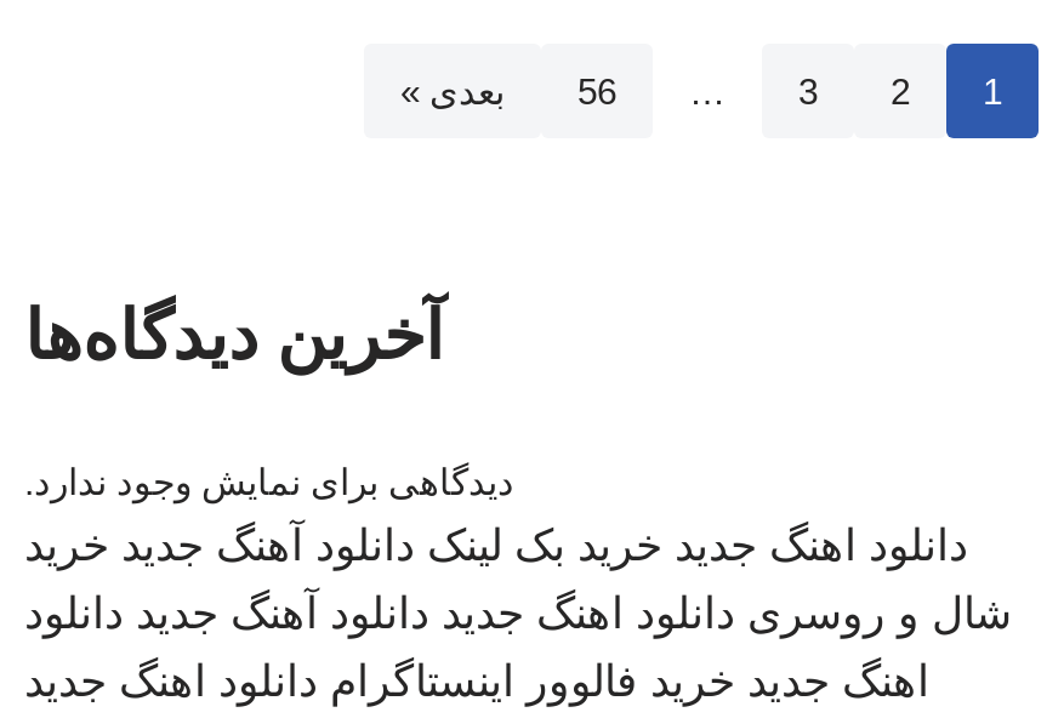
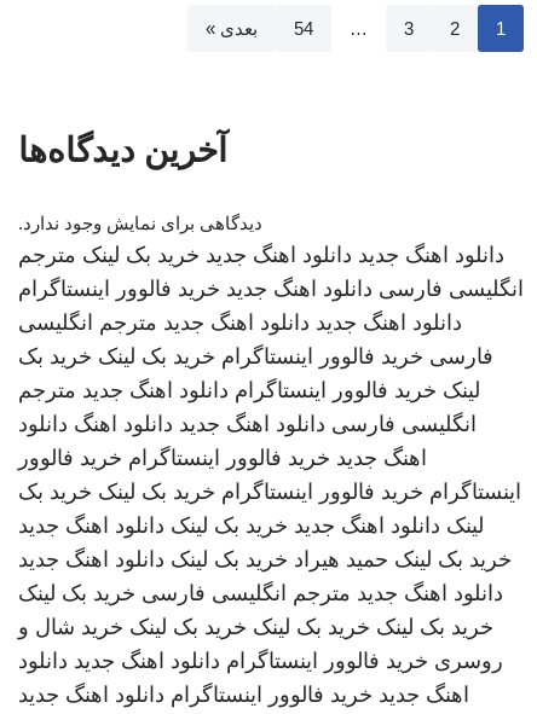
[577,71,616,112] 56 -> [294,18,313,39] 54
[24,522,1012,638] دانلود اهنگ جدید خرید بک لینک دانلود آهنگ جدید خرید | شال و روسری دانلود اهنگ جدید دانلود آهنگ جدید دانلود -> [18,243,524,673] دانلود اهنگ جدید دانلود اهنگ جدید خرید بک لینک مترجم | انگلیسی فارسی دانلود اهنگ جدید خرید فالوور اینستاگرام | دانلود اهنگ جدید دانلود اهنگ جدید مترجم انگلیسی | فارسی خرید فالوور اینستاگرام خرید بک لینک خرید بک | لینک خرید فالوور اینستاگرام دانلود اهنگ جدید مترجم | انگلیسی فارسی دانلود اهنگ جدید دانلود اهنگ دانلود | اهنگ جدید خرید فالوور اینستاگرام خرید فالوور | اینستاگرام خرید فالوور اینستاگرام خرید بک لینک خرید بک | لینک دانلود اهنگ جدید خرید بک لینک دانلود اهنگ جدید | خرید بک لینک حمید هیراد خرید بک لینک دانلود اهنگ جدید | دانلود اهنگ جدید مترجم انگلیسی فارسی خرید بک لینک | خرید بک لینک خرید بک لینک خرید بک لینک خرید شال و | روسری خرید فالوور اینستاگرام دانلود اهنگ جدید دانلود

